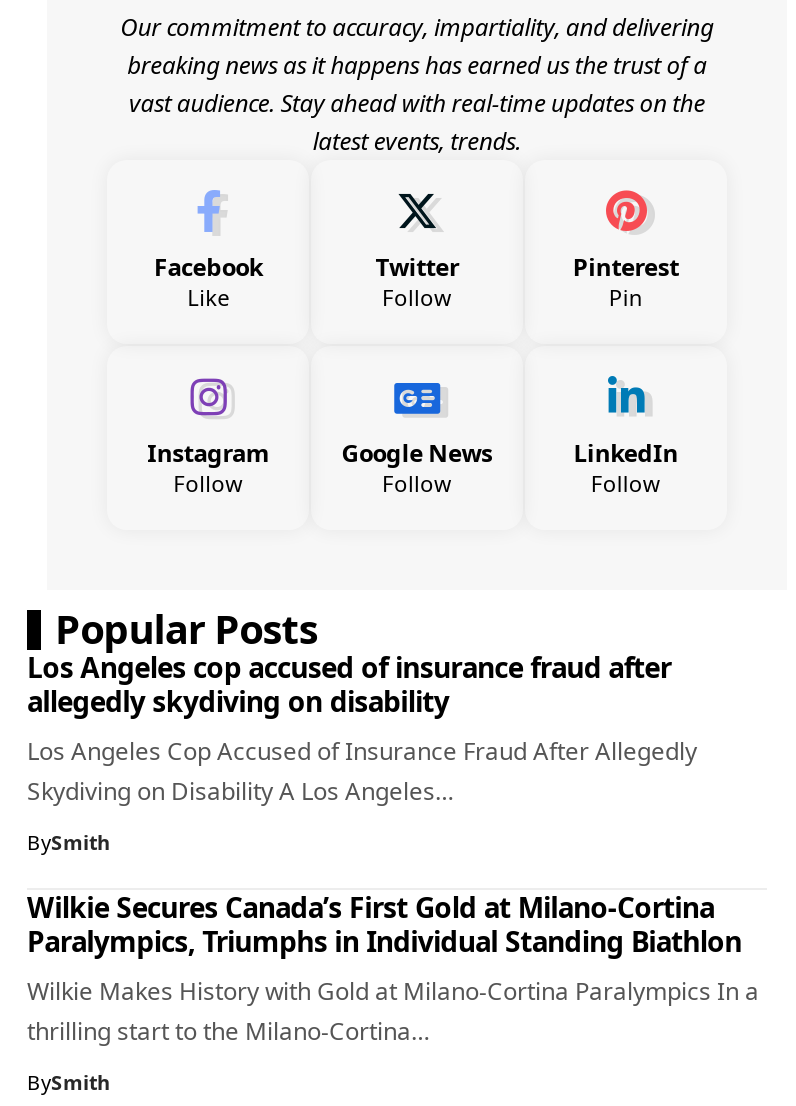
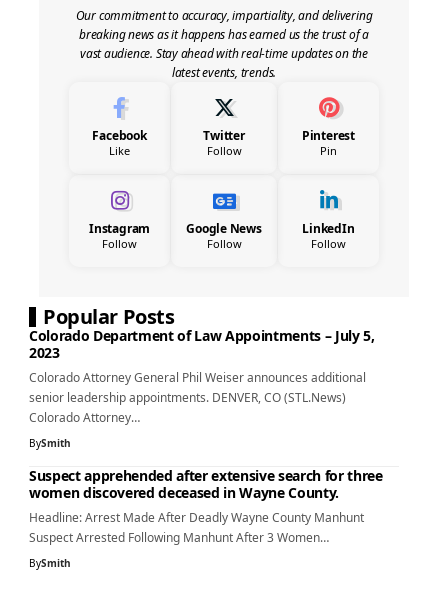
[27,648,697,808] Los Angeles cop accused of insurance fraud after | allegedly skydiving on disability | Los Angeles Cop Accused of Insurance Fraud After Allegedly | Skydiving on Disability A Los Angeles… -> [29,326,375,426] Colorado Department of Law Appointments – July 5, | 2023 | Colorado Attorney General Phil Weiser announces additional | senior leadership appointments. DENVER, CO (STL.News) | Colorado Attorney…
[27,888,759,1048] Wilkie Secures Canada’s First Gold at Milano-Cortina | Paralympics, Triumphs in Individual Standing Biathlon | Wilkie Makes History with Gold at Milano-Cortina Paralympics In a | thrilling start to the Milano-Cortina… -> [29,466,383,546] Suspect apprehended after extensive search for three | women discovered deceased in Wayne County. | Headline: Arrest Made After Deadly Wayne County Manhunt | Suspect Arrested Following Manhunt After 3 Women…

